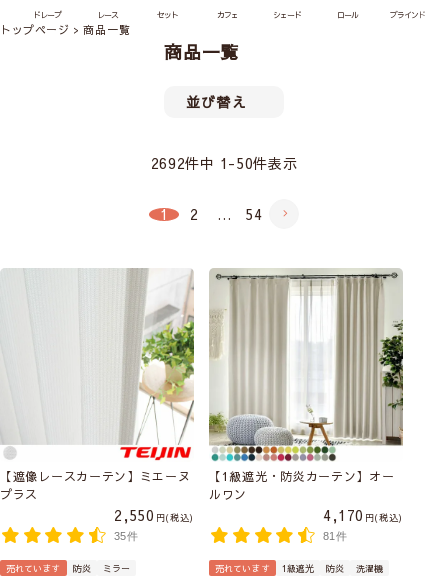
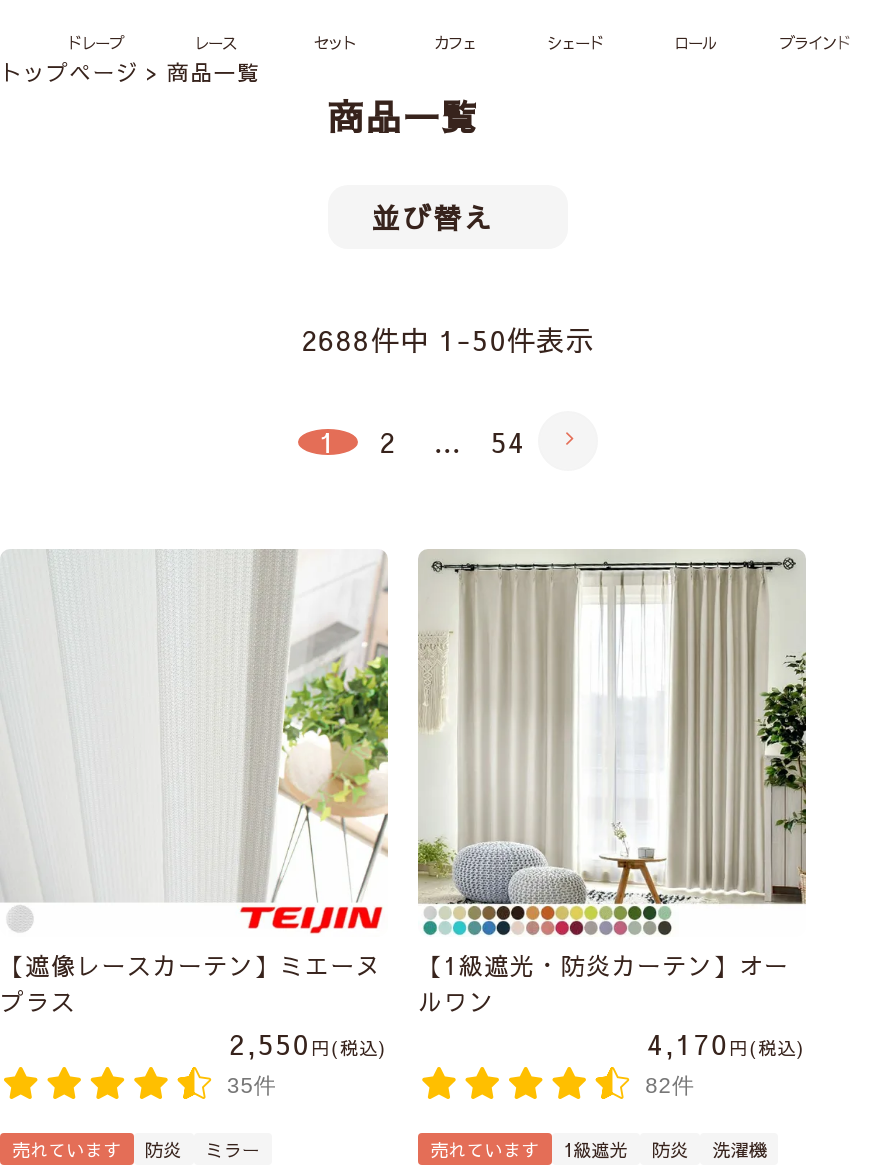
[151,153,297,173] 2692件中 1 -50件表示 -> [301,319,595,359] 2688件中 1 -50件表示
[323,530,348,542] 81件 -> [645,1073,695,1097] 82件

